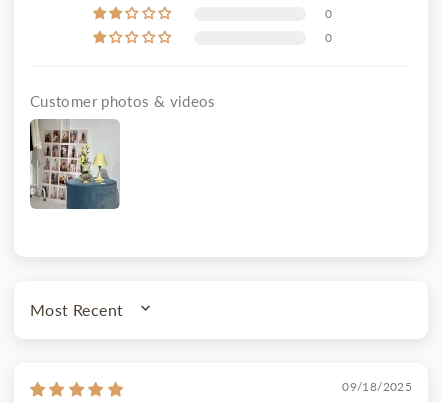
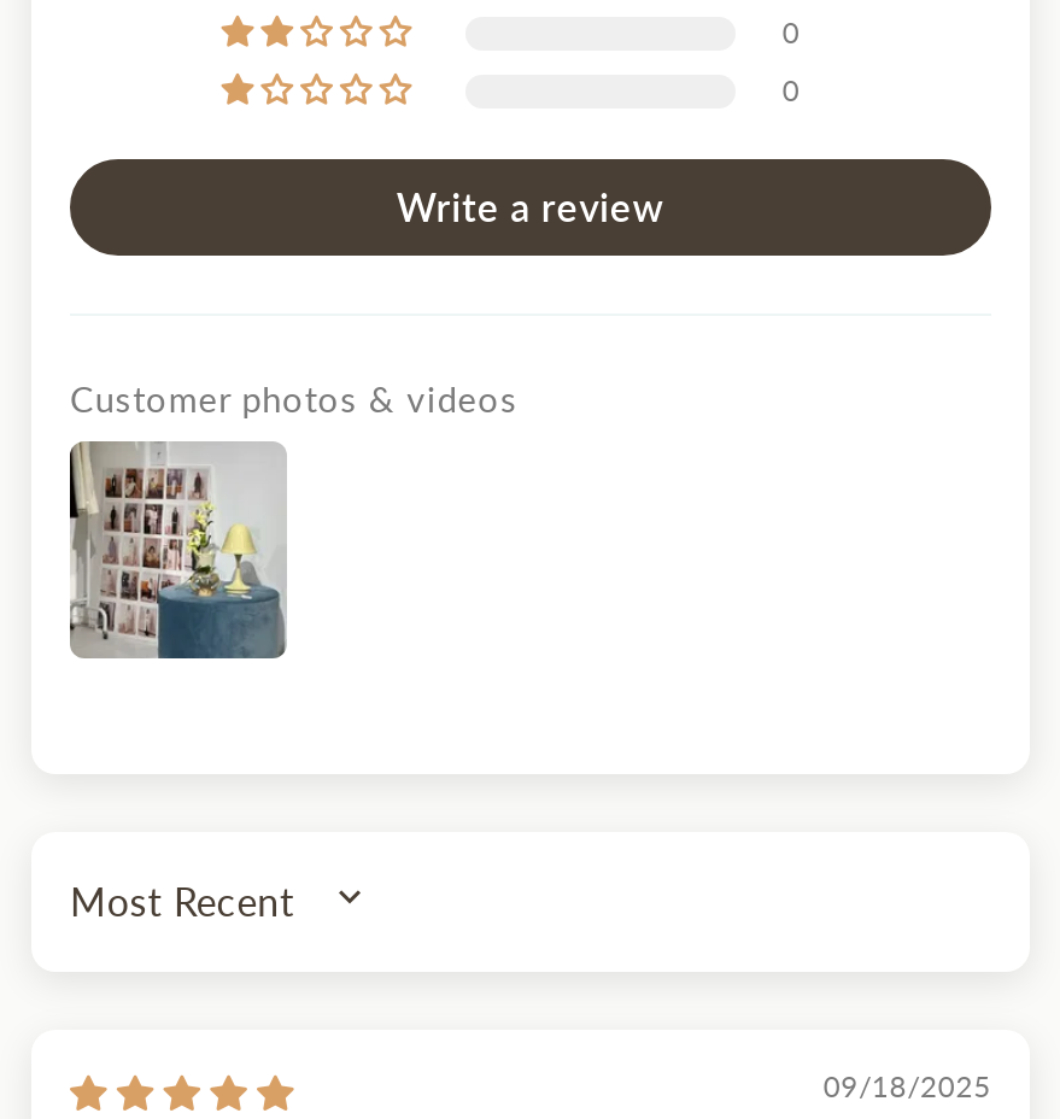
none -> [397,184,665,230] Write a review

